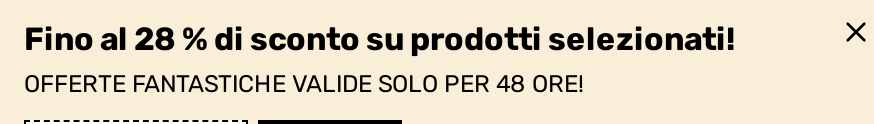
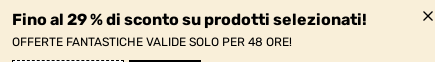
[24,20,736,58] Fino al 28 % di sconto su prodotti selezionati! -> [12,10,367,29] Fino al 29 % di sconto su prodotti selezionati!

